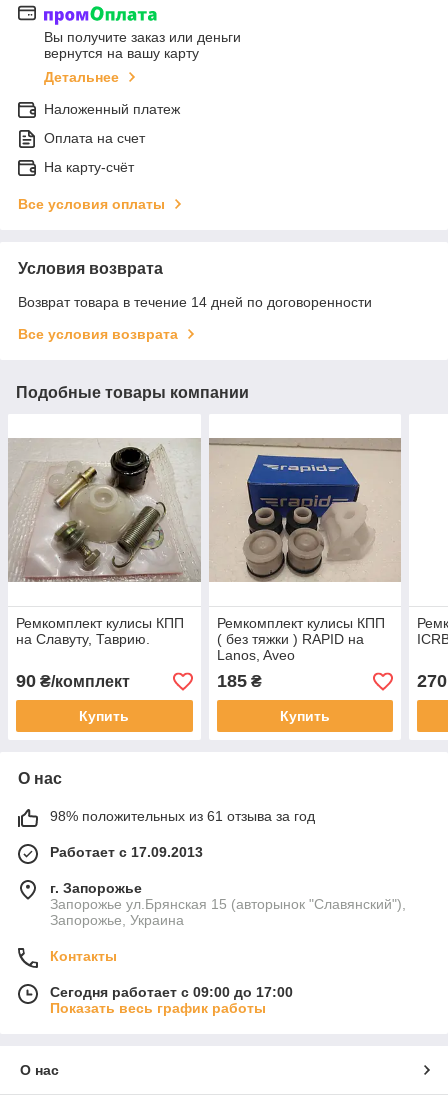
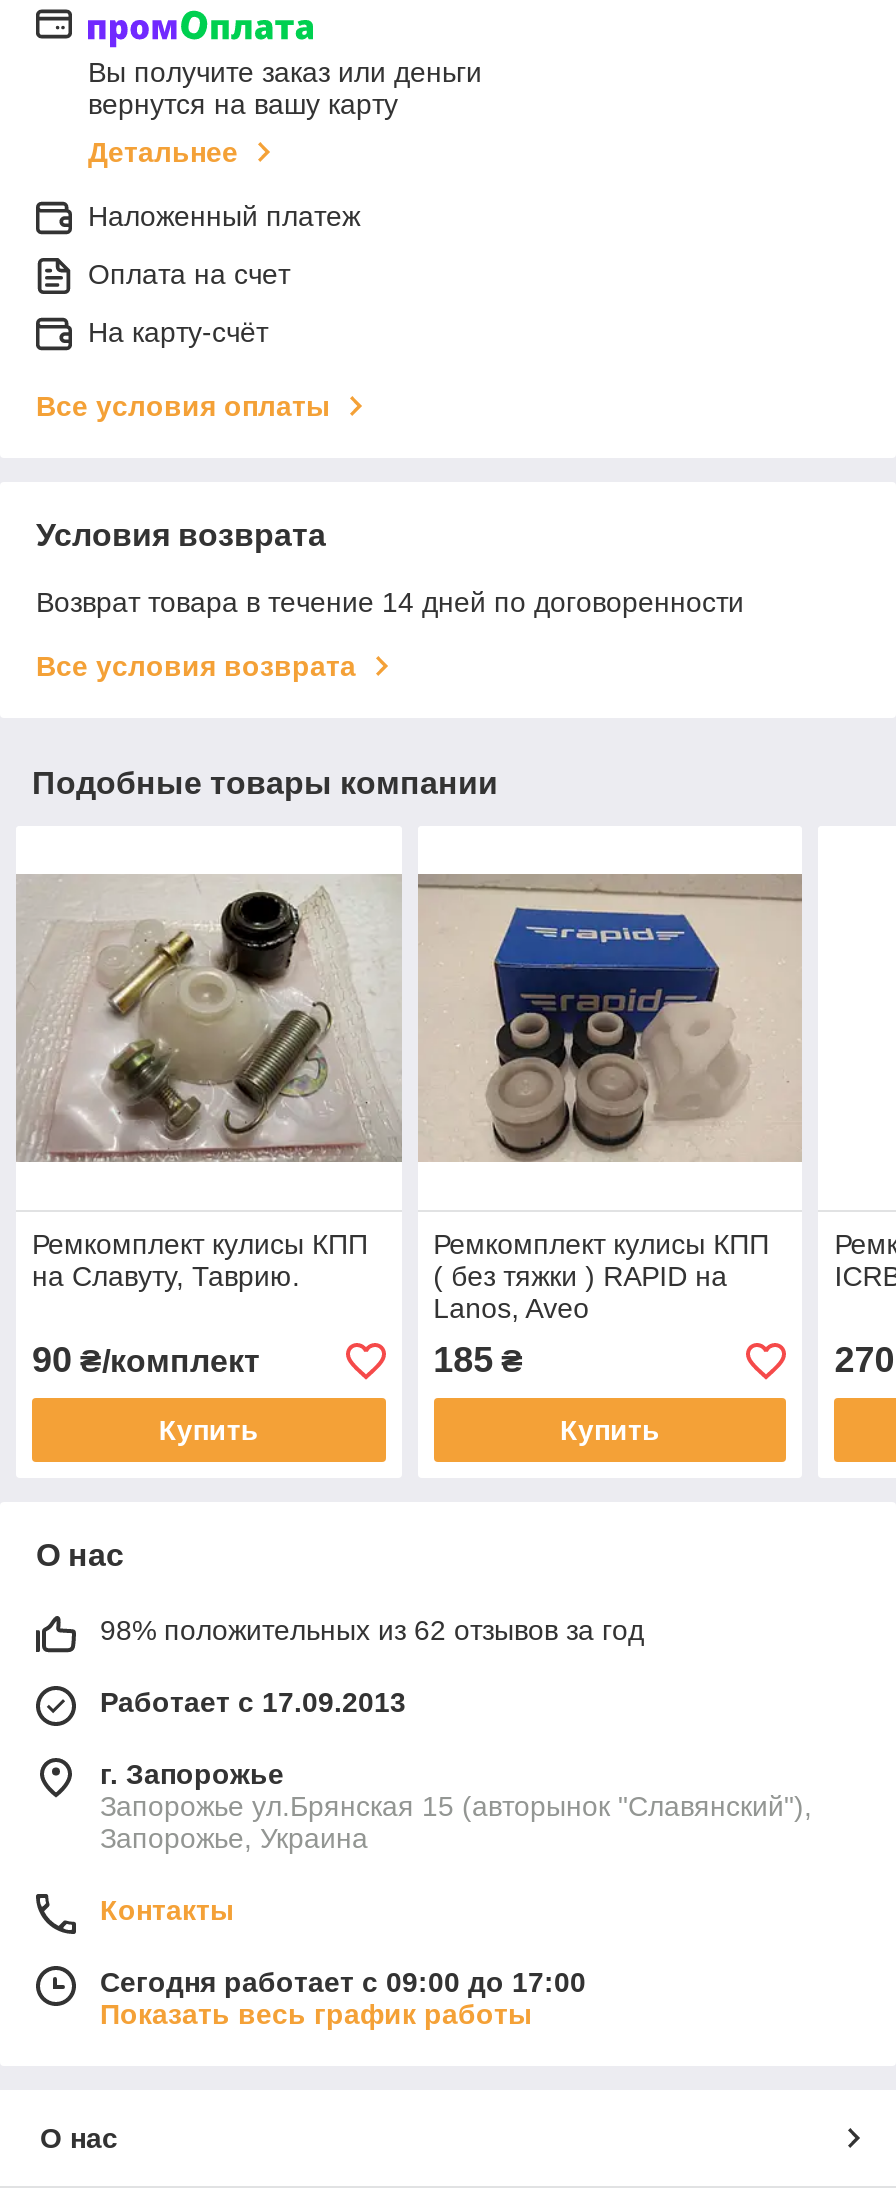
[50,808,315,824] 98% положительных из 61 отзыва за год -> [100,1615,644,1647] 98% положительных из 62 отзывов за год

